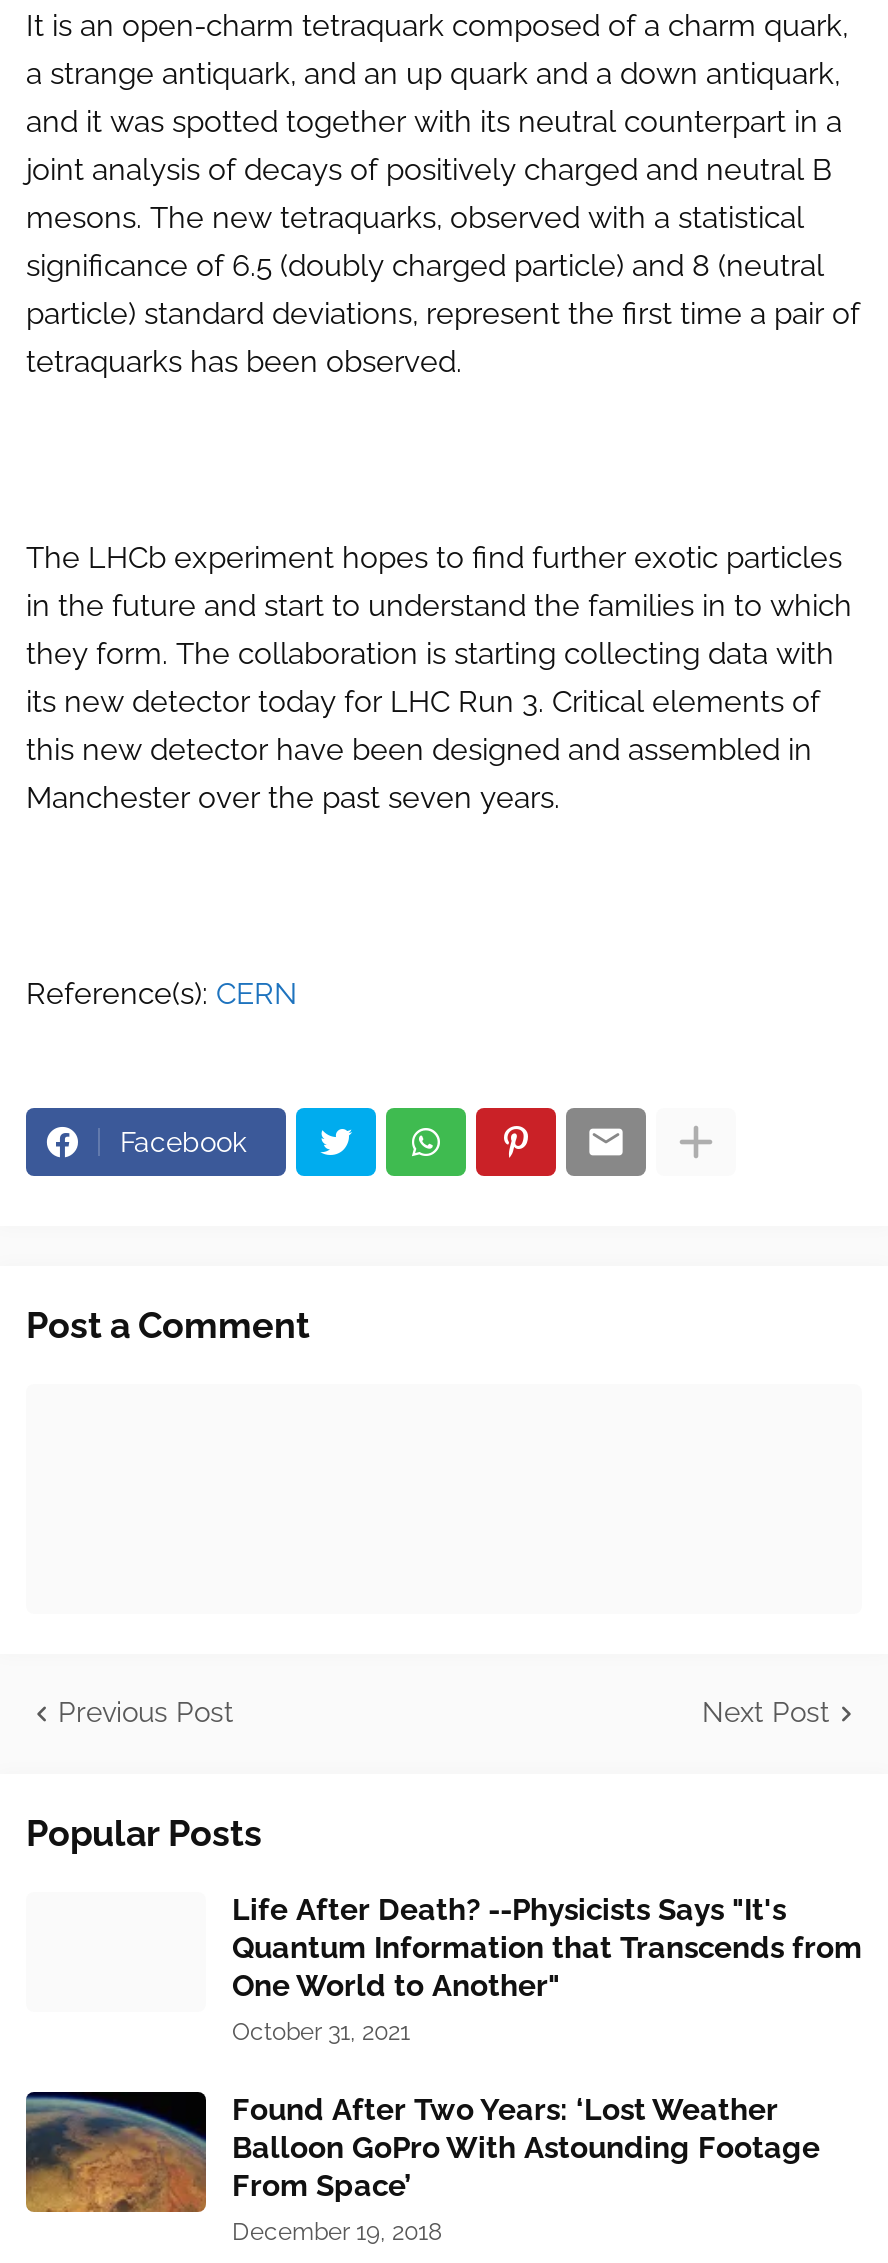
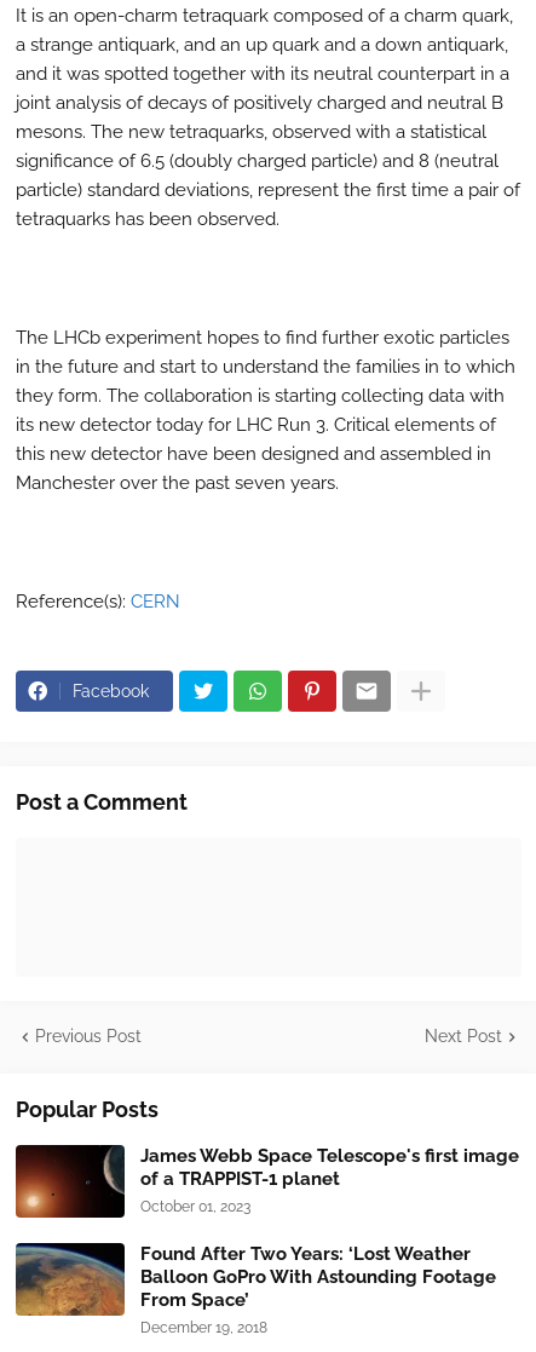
none -> [15,1144,123,1219] [image]
[232,1893,862,2047] Life After Death? --Physicists Says "It's | Quantum Information that Transcends from | One World to Another" | October 31, 2021 -> [140,1145,519,1216] James Webb Space Telescope's first image | of a TRAPPIST-1 planet | October 01, 2023

